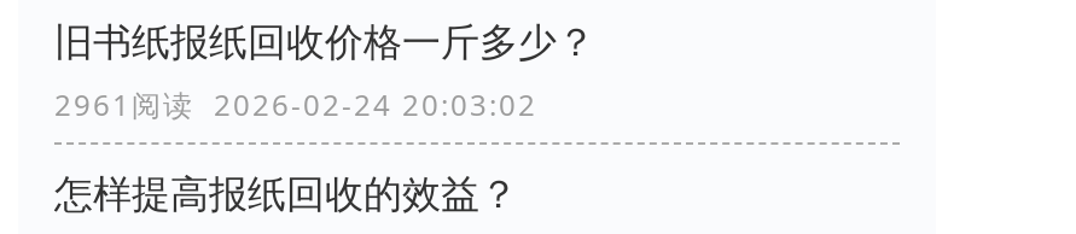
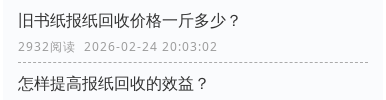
[54,85,537,126] 2961阅读 2026-02-24 20:03:02 -> [18,38,218,55] 2932阅读 2026-02-24 20:03:02

